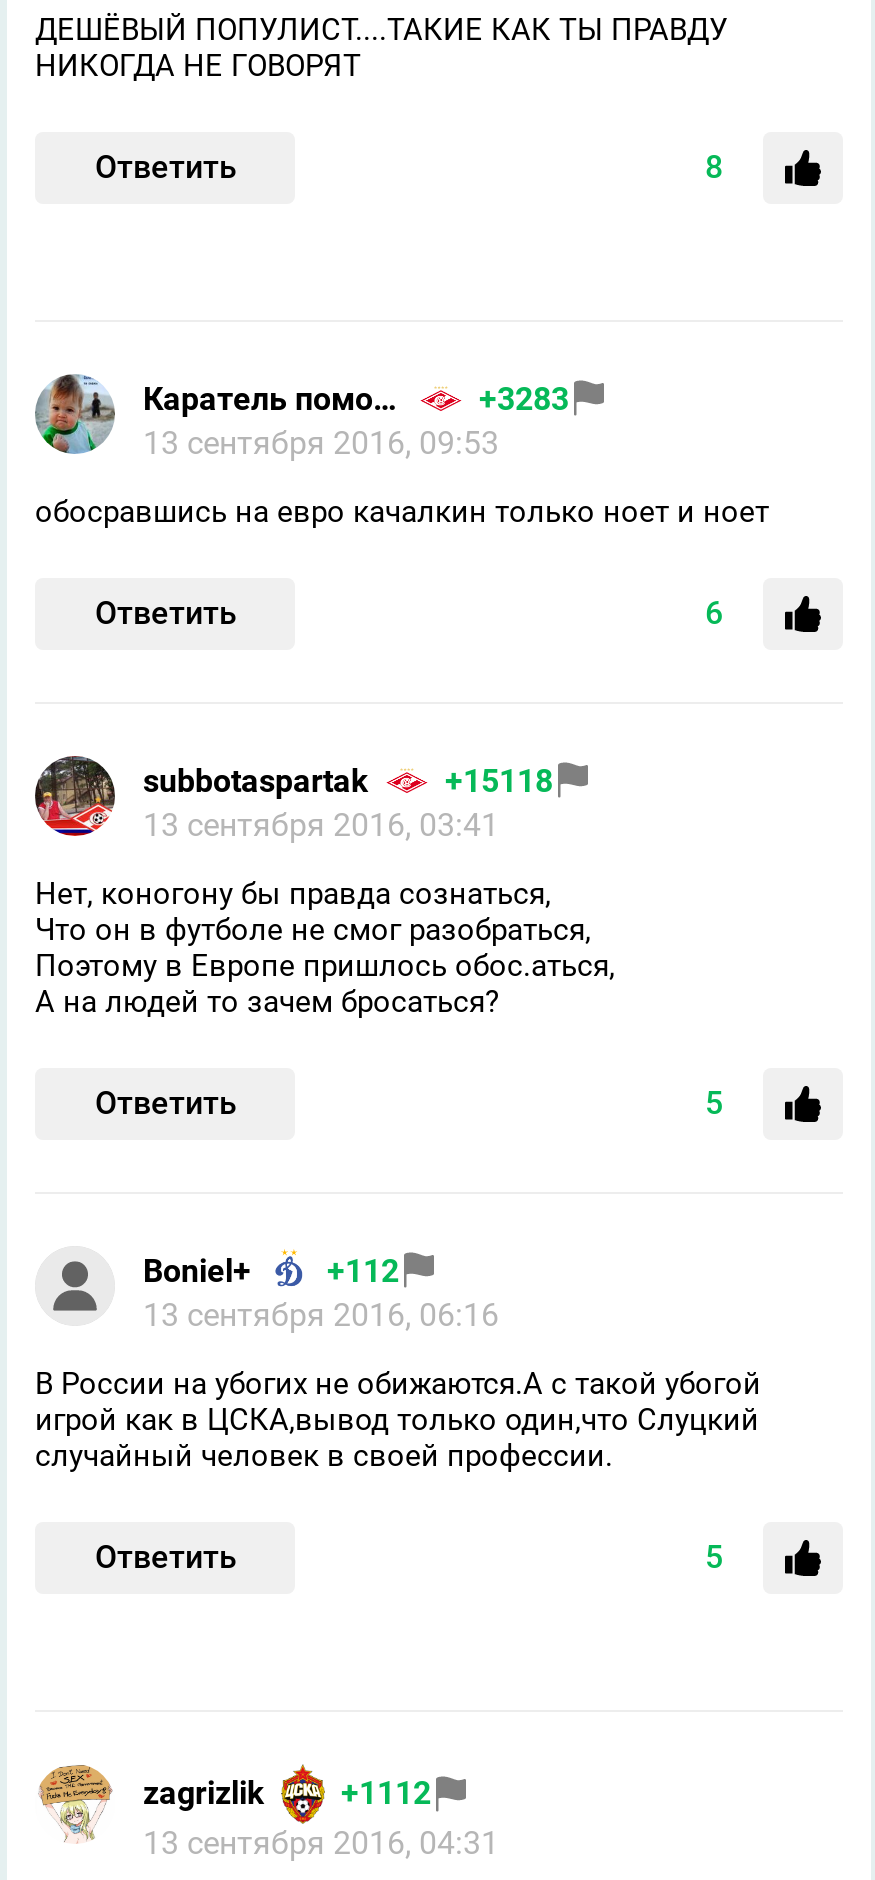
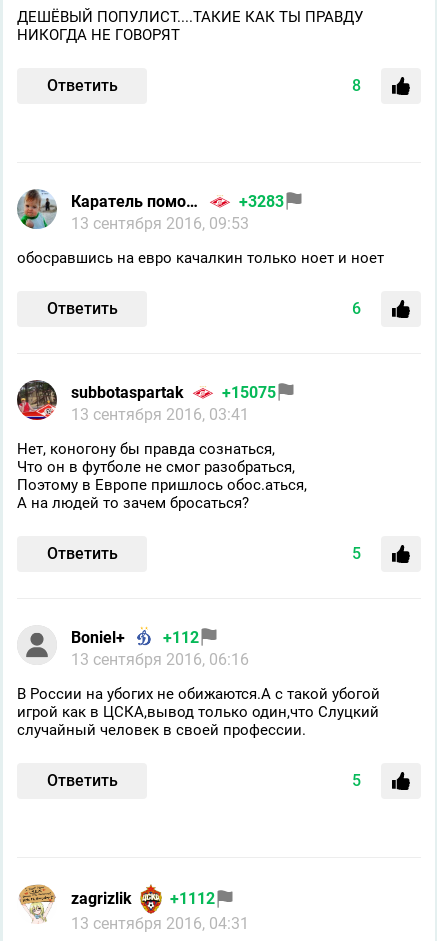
[143,762,553,800] subbotaspartak +15118 -> [71,383,276,402] subbotaspartak +15075

